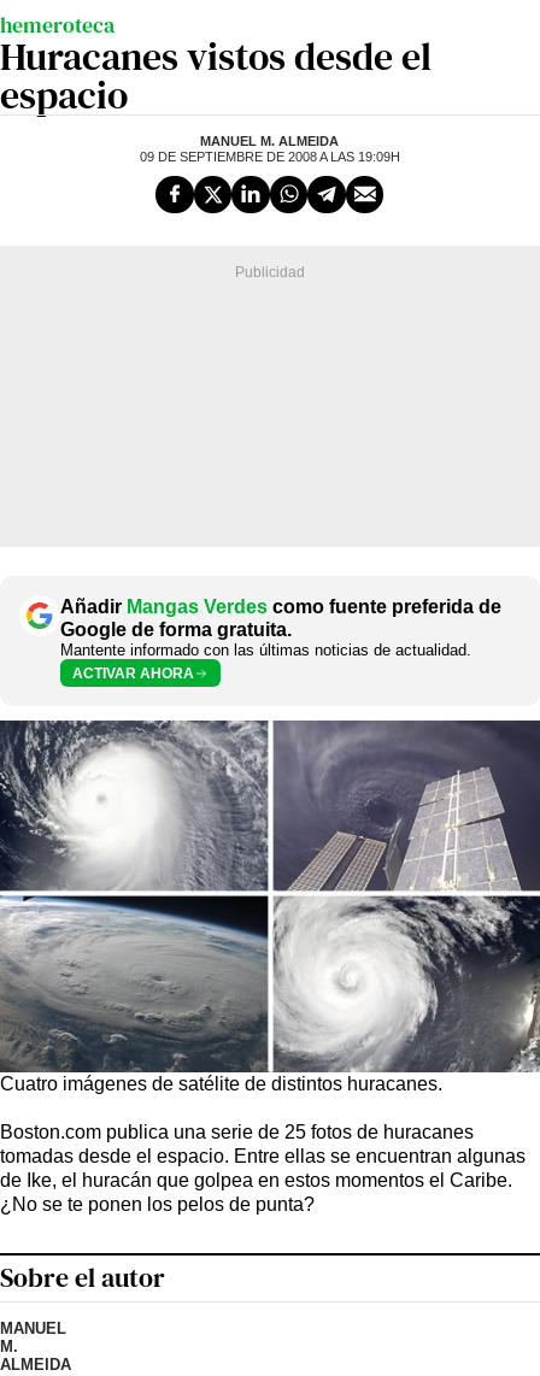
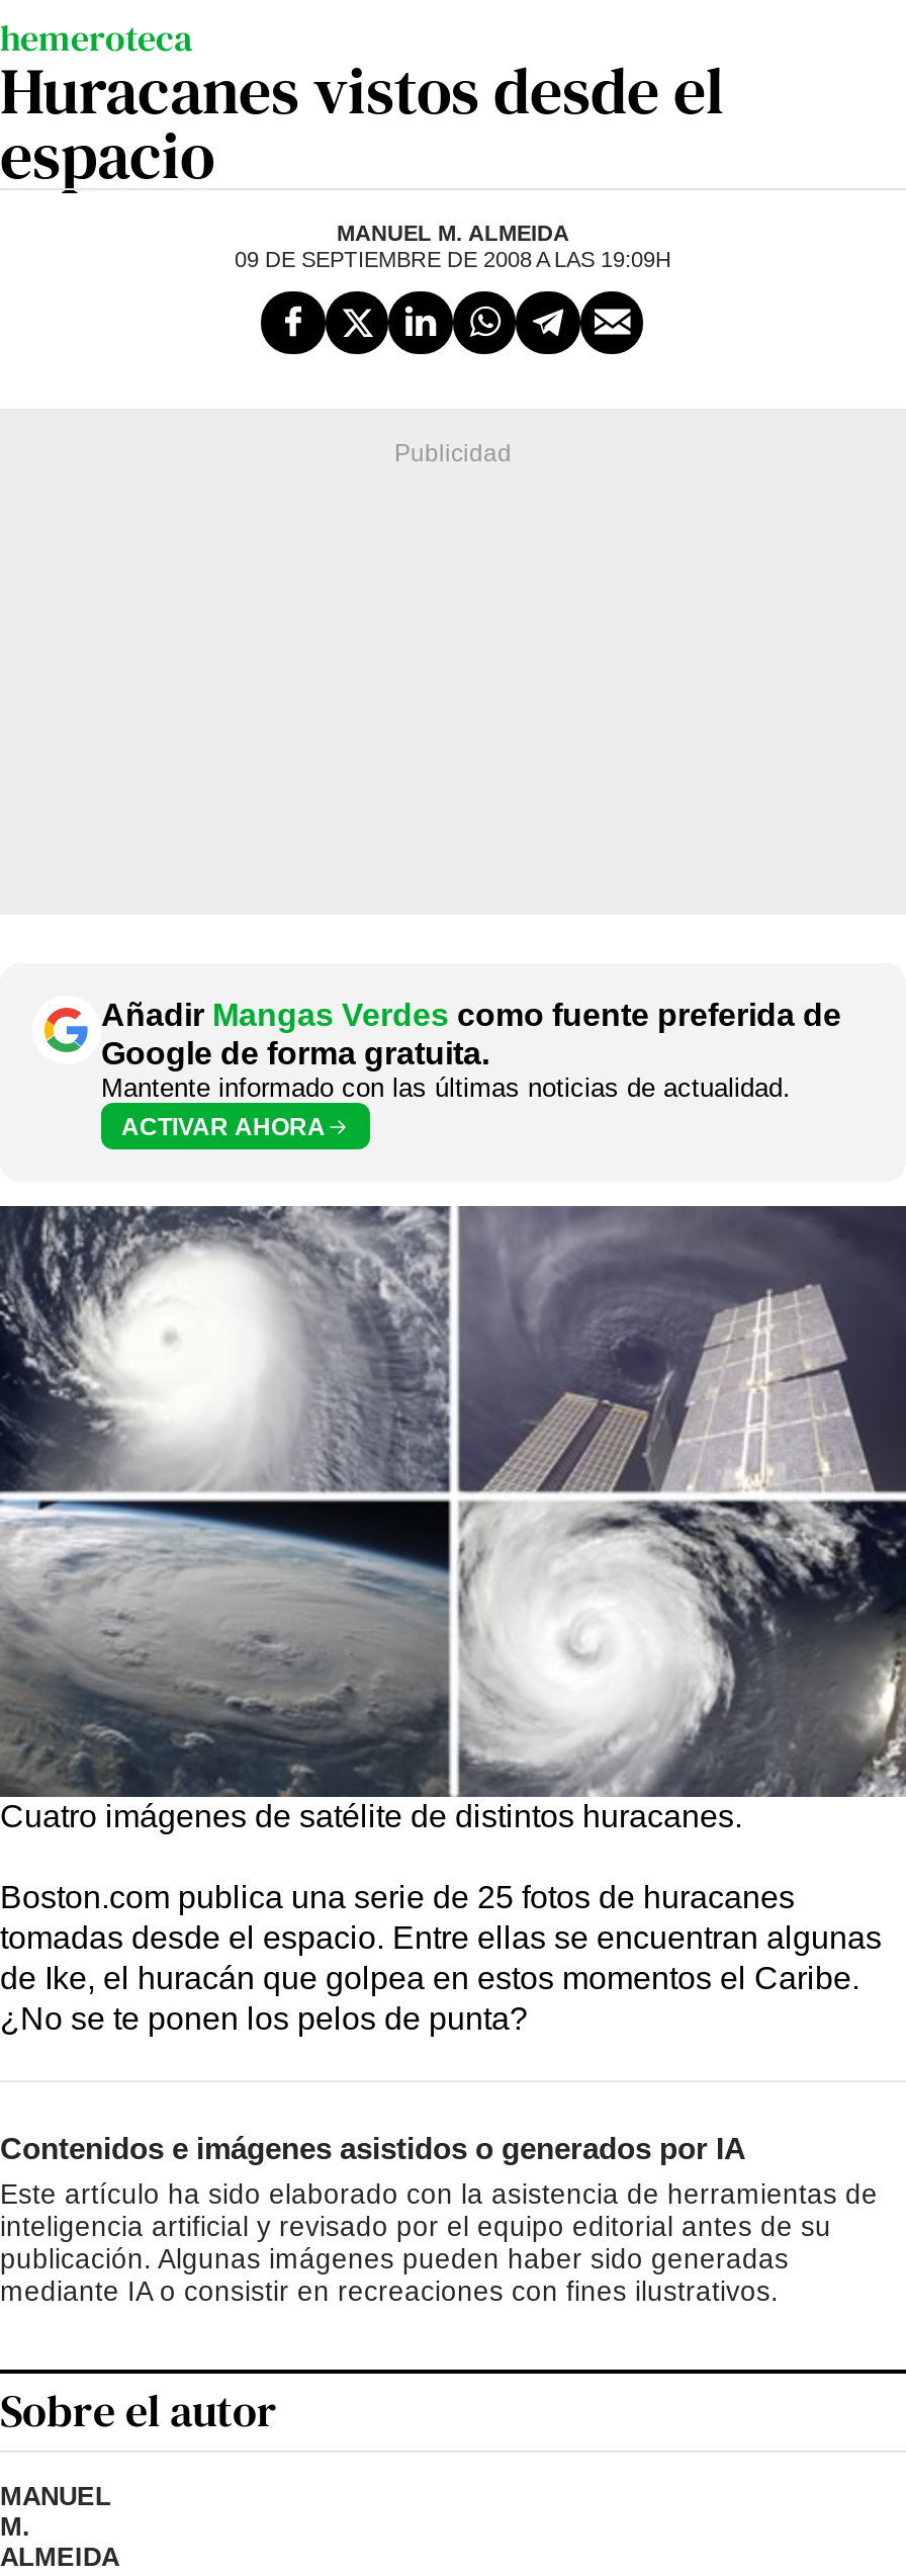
none -> [0,2131,878,2307] Contenidos e imágenes asistidos o generados por IA | Este artículo ha sido elaborado con la asistencia de herramientas de | inteligencia artificial y revisado por el equipo editorial antes de su | publicación. Algunas imágenes pueden haber sido generadas | mediante IA o consistir en recreaciones con fines ilustrativos.

